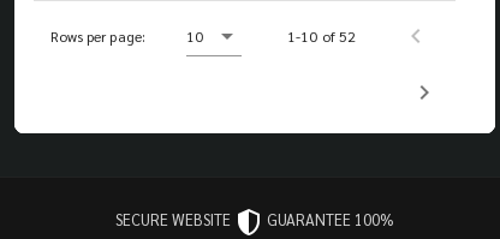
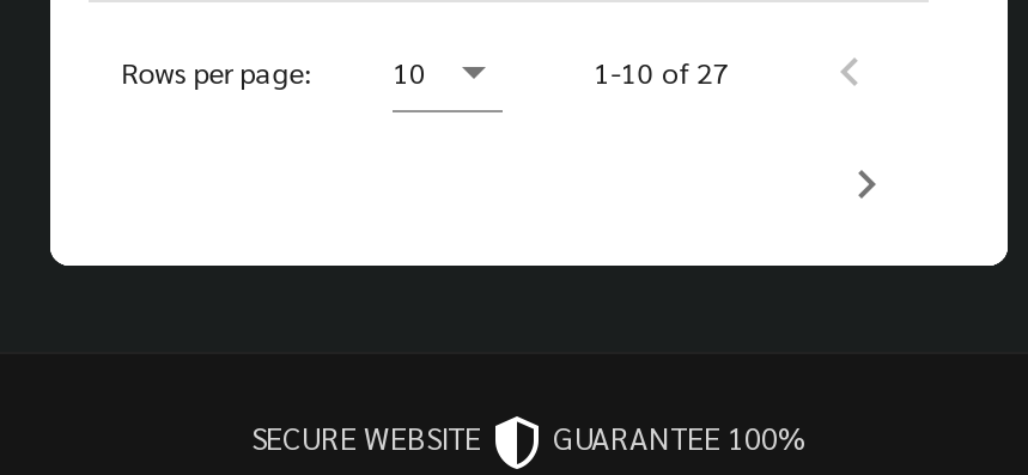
[287,26,356,45] 1-10 of 52 -> [594,52,730,90] 1-10 of 27

